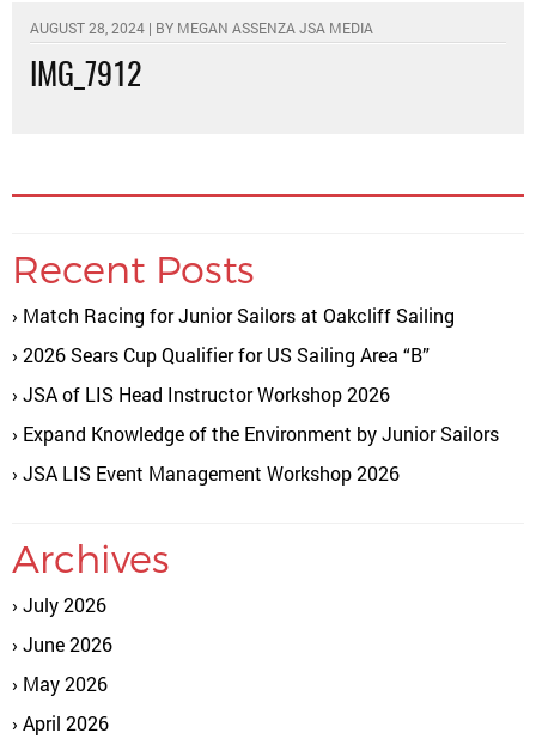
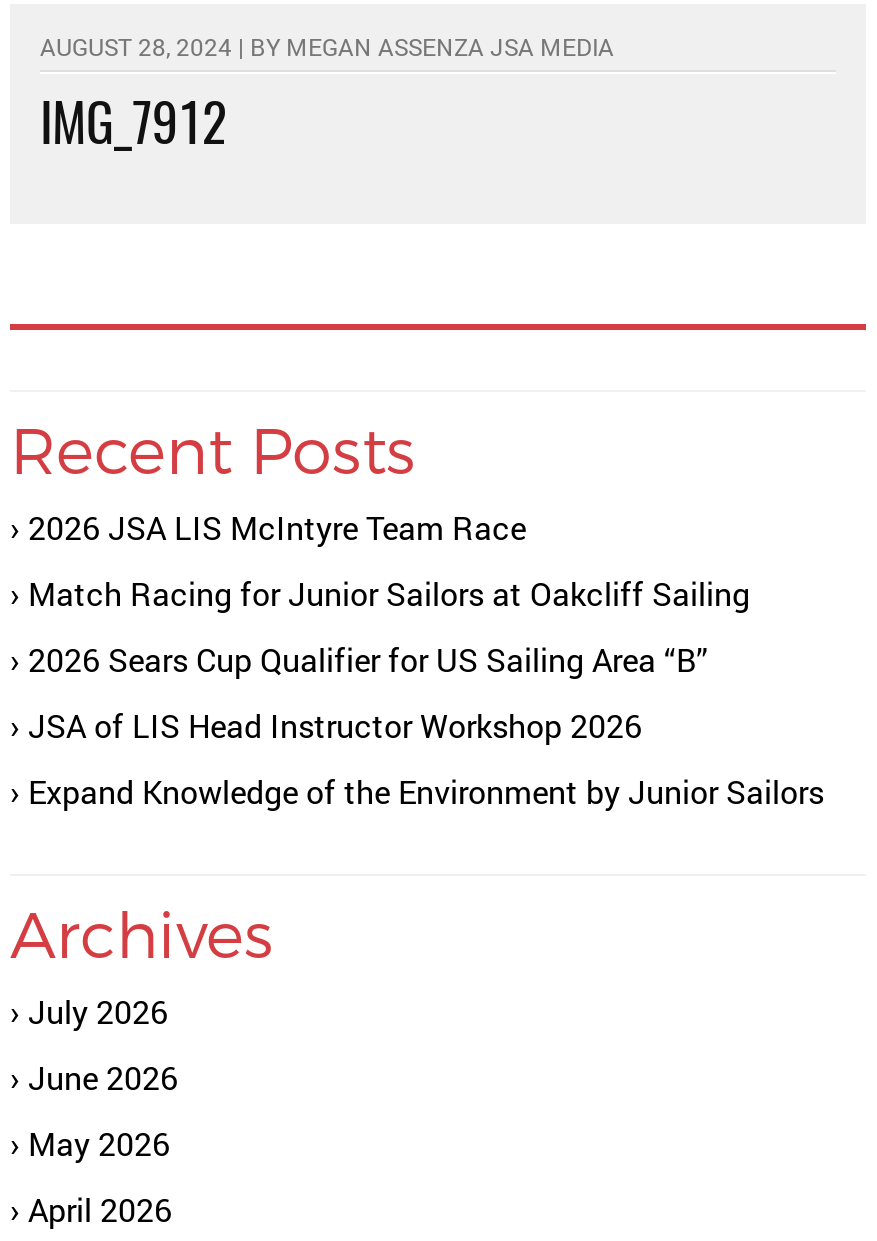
none -> [28,506,526,548] 2026 JSA LIS McIntyre Team Race
moved [23,303,499,446] -> [28,572,824,812]: Match Racing for Junior Sailors at Oakcliff Sailing | 2026 Sears Cup Qualifier for US Sailing Area “B” | JSA of LIS Head Instructor Workshop 2026 | Expand Knowledge of the Environment by Junior Sailors
[23,460,400,486] JSA LIS Event Management Workshop 2026 -> none

